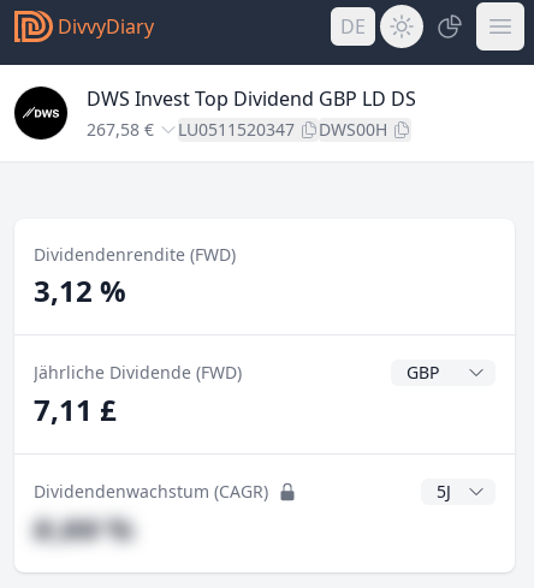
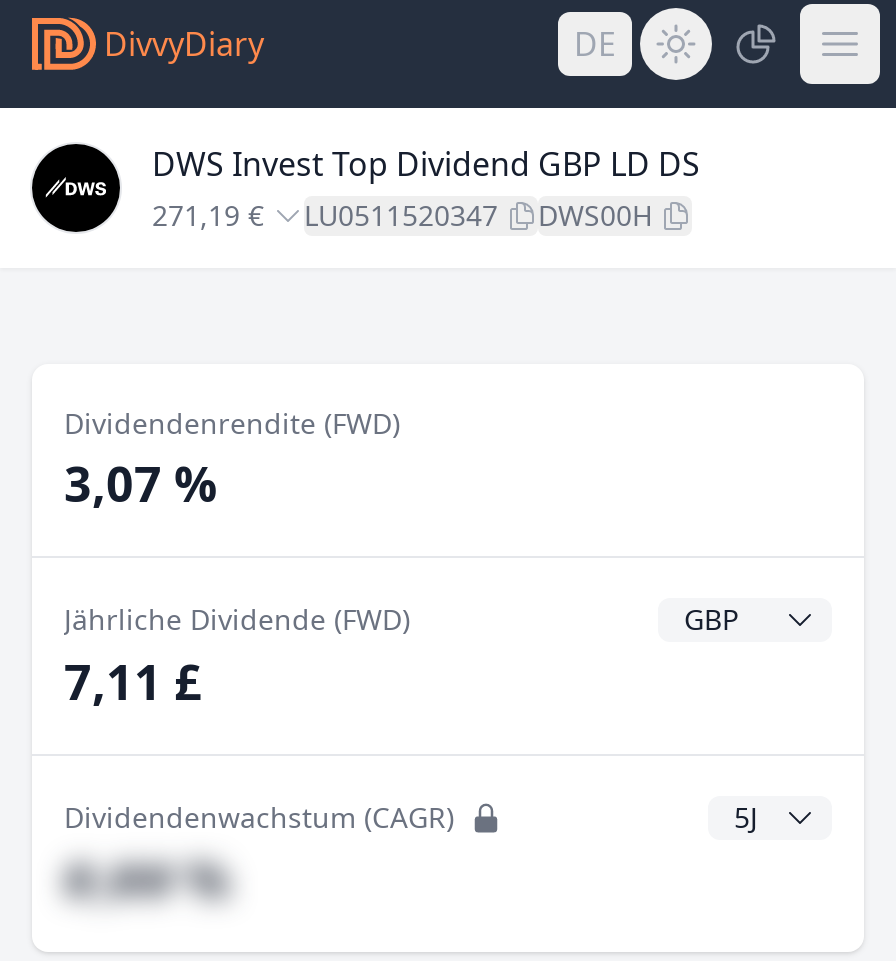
[87,118,387,141] 267,58 € LU0511520347 DWS00H -> [152,196,652,234] 271,19 € LU0511520347 DWS00H
[34,271,126,310] 3,12 % -> [64,450,218,516] 3,07 %

